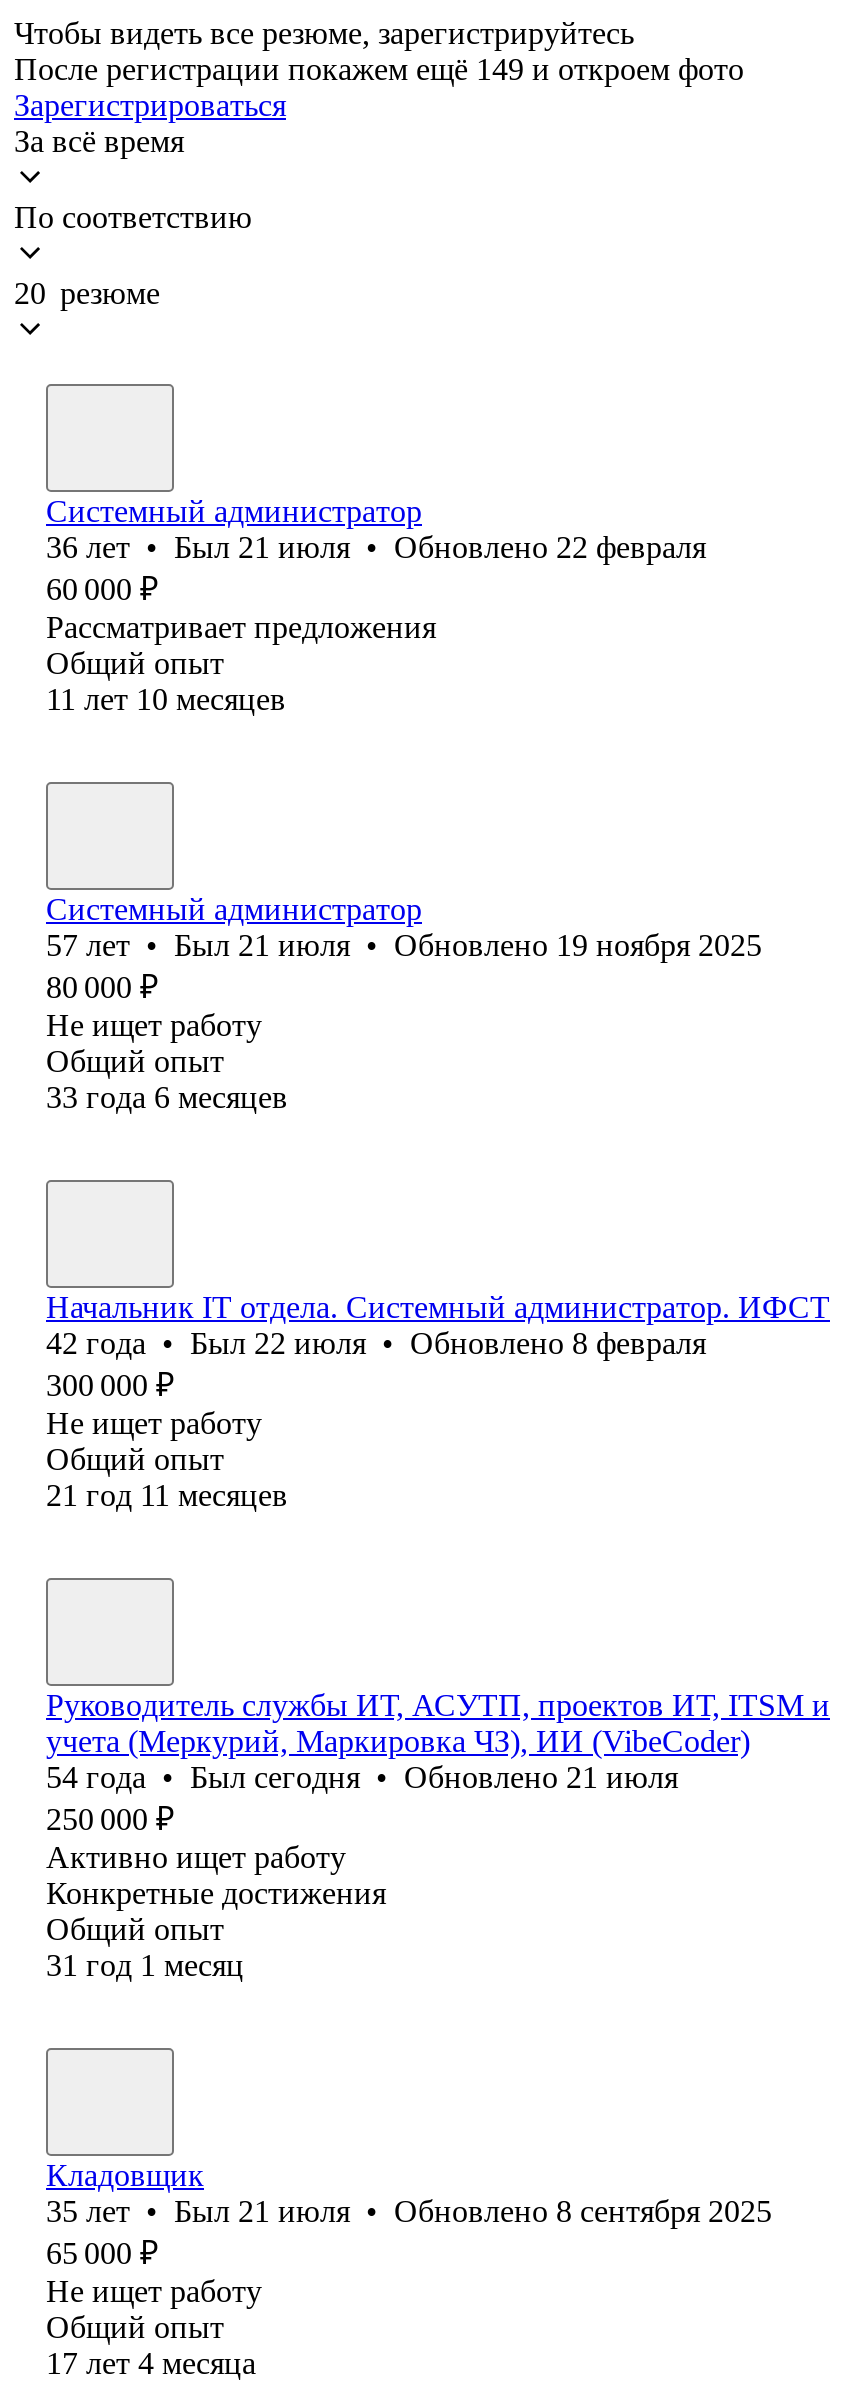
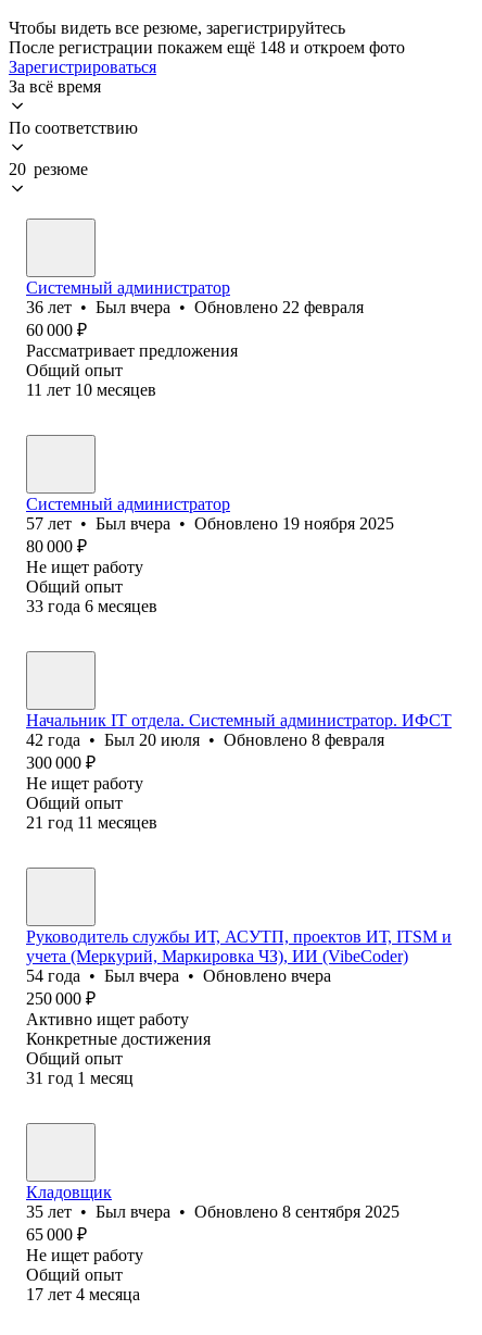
[14,52,744,86] После регистрации покажем ещё 149 и откроем фото -> [9,38,405,56] После регистрации покажем ещё 148 и откроем фото
[46,530,706,564] 36 лет • Был 21 июля • Обновлено 22 февраля -> [26,298,364,316] 36 лет • Был вчера • Обновлено 22 февраля
[46,928,762,962] 57 лет • Был 21 июля • Обновлено 19 ноября 2025 -> [26,514,394,533] 57 лет • Был вчера • Обновлено 19 ноября 2025
[46,1326,706,1360] 42 года • Был 22 июля • Обновлено 8 февраля -> [26,730,384,749] 42 года • Был 20 июля • Обновлено 8 февраля
[46,1760,678,1794] 54 года • Был сегодня • Обновлено 21 июля -> [26,966,331,985] 54 года • Был вчера • Обновлено вчера
[46,2194,772,2228] 35 лет • Был 21 июля • Обновлено 8 сентября 2025 -> [26,1202,399,1221] 35 лет • Был вчера • Обновлено 8 сентября 2025

